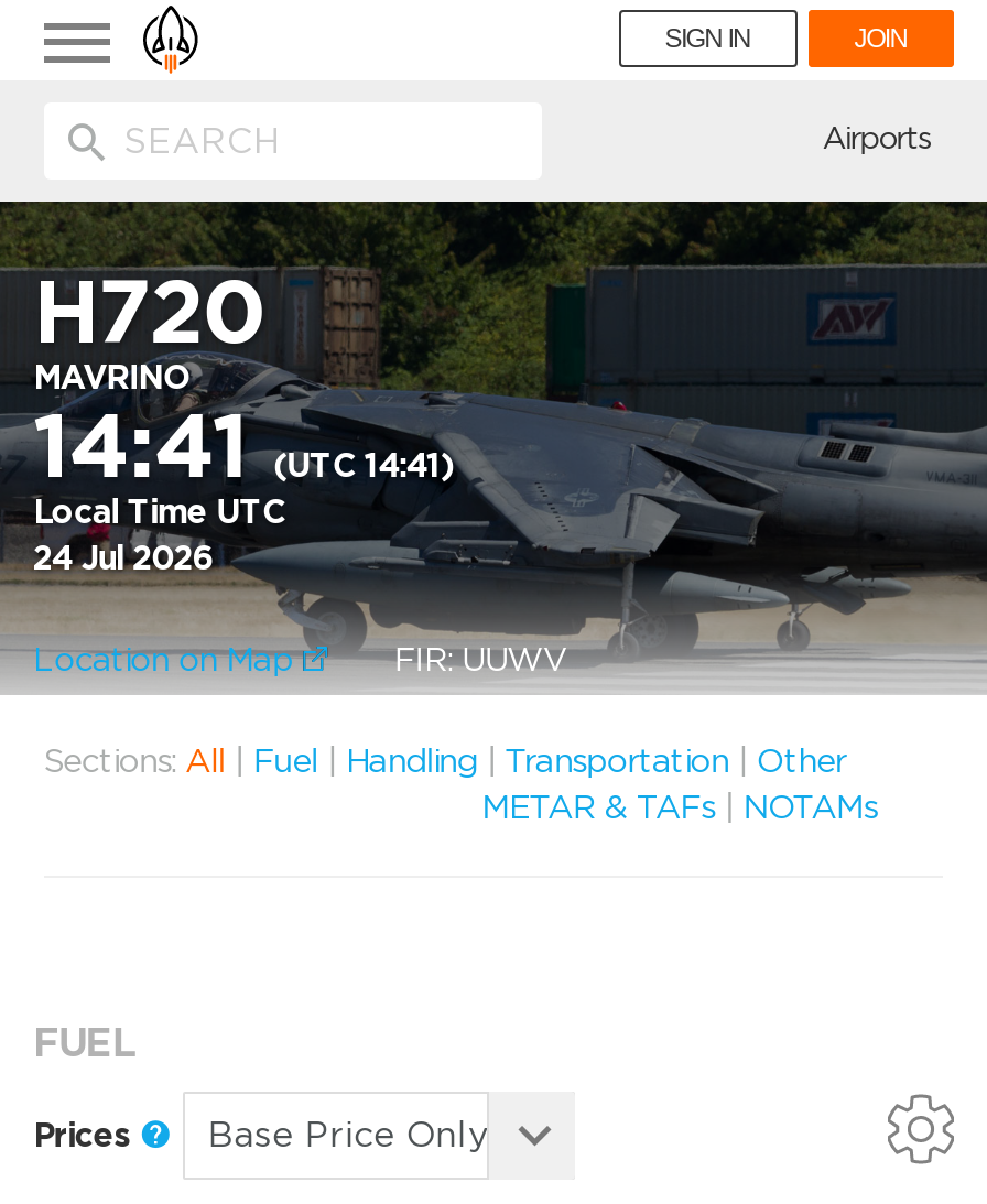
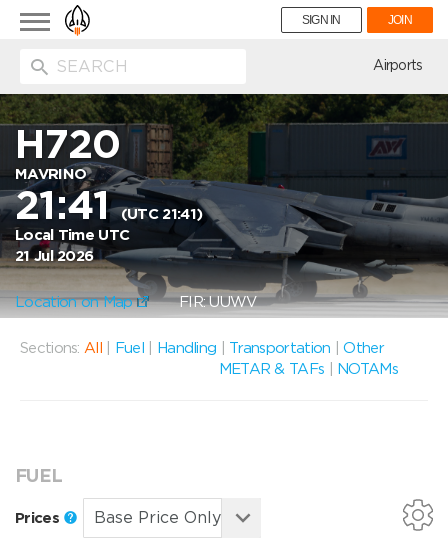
[33,393,454,499] 14:41 (UTC 14:41) -> [15,181,202,229] 21:41 (UTC 21:41)
[33,539,212,578] 24 Jul 2026 -> [15,247,93,265] 21 Jul 2026

